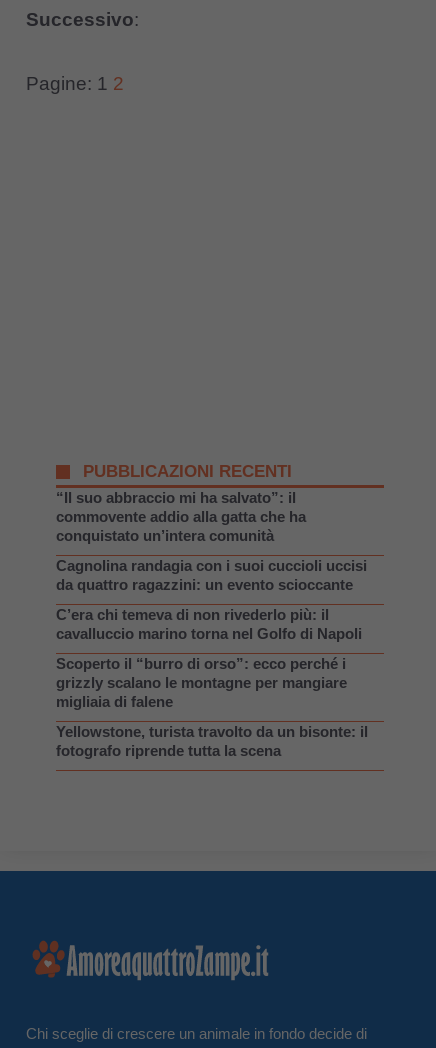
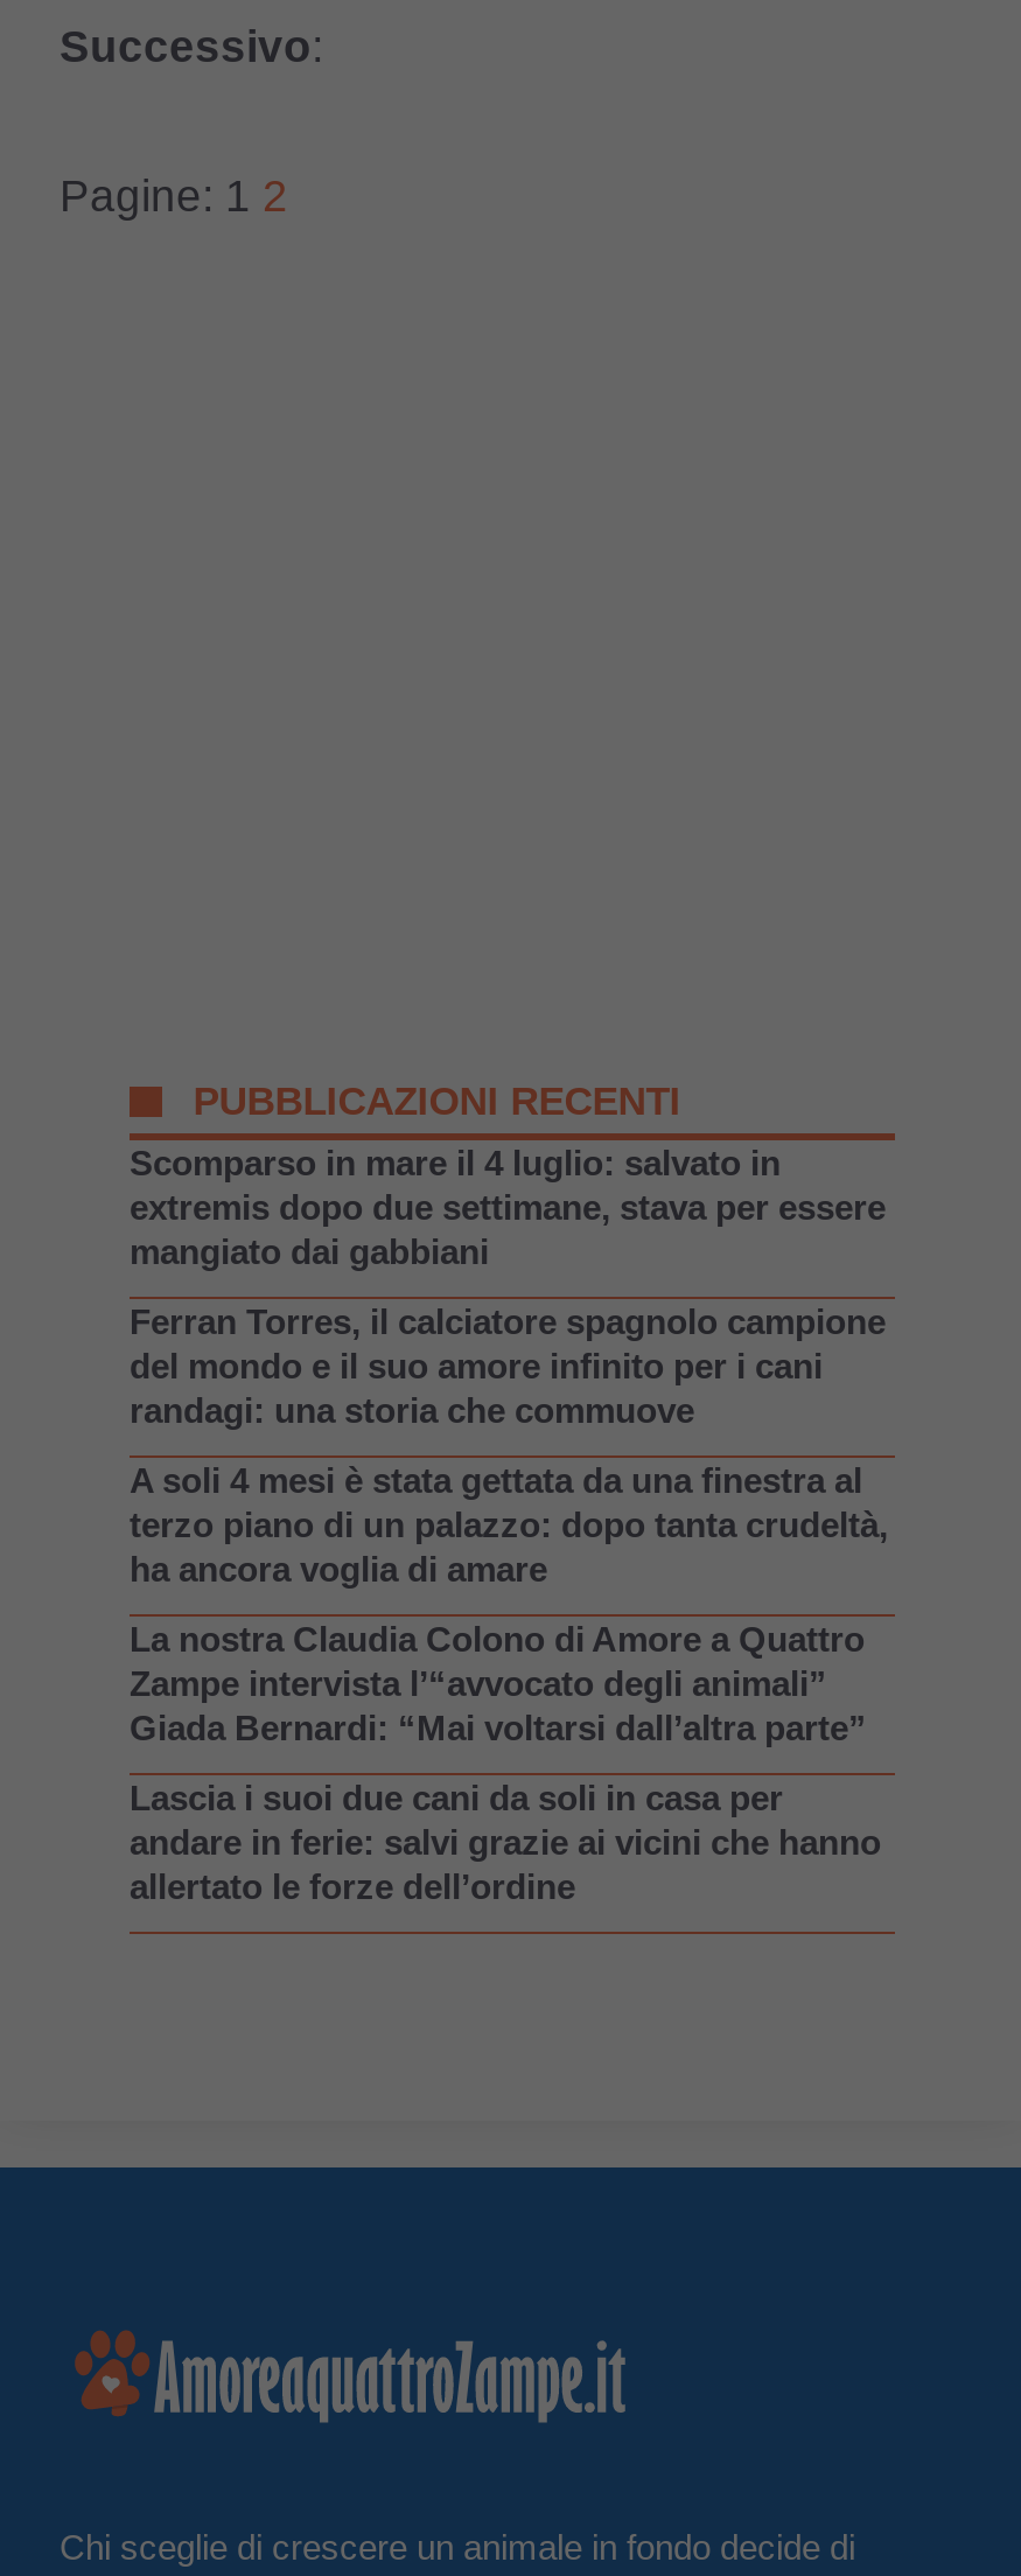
[56,489,306,544] “Il suo abbraccio mi ha salvato”: il | commovente addio alla gatta che ha | conquistato un’intera comunità -> [130,1141,886,1270] Scomparso in mare il 4 luglio: salvato in | extremis dopo due settimane, stava per essere | mangiato dai gabbiani
[56,557,367,593] Cagnolina randagia con i suoi cuccioli uccisi | da quattro ragazzini: un evento scioccante -> [130,1300,886,1428] Ferran Torres, il calciatore spagnolo campione | del mondo e il suo amore infinito per i cani | randagi: una storia che commuove
[56,606,362,642] C’era chi temeva di non rivederlo più: il | cavalluccio marino torna nel Golfo di Napoli -> [130,1459,888,1587] A soli 4 mesi è stata gettata da una finestra al | terzo piano di un palazzo: dopo tanta crudeltà, | ha ancora voglia di amare
[56,655,347,710] Scoperto il “burro di orso”: ecco perché i | grizzly scalano le montagne per mangiare | migliaia di falene -> [130,1617,867,1746] La nostra Claudia Colono di Amore a Quattro | Zampe intervista l’“avvocato degli animali” | Giada Bernardi: “Mai voltarsi dall’altra parte”
[56,723,368,759] Yellowstone, turista travolto da un bisonte: il | fotografo riprende tutta la scena -> [130,1776,881,1905] Lascia i suoi due cani da soli in casa per | andare in ferie: salvi grazie ai vicini che hanno | allertato le forze dell’ordine

